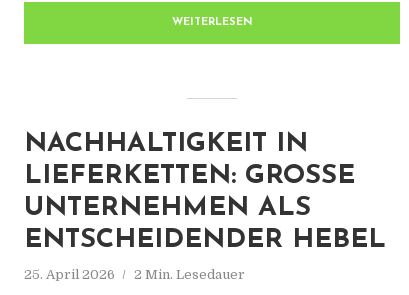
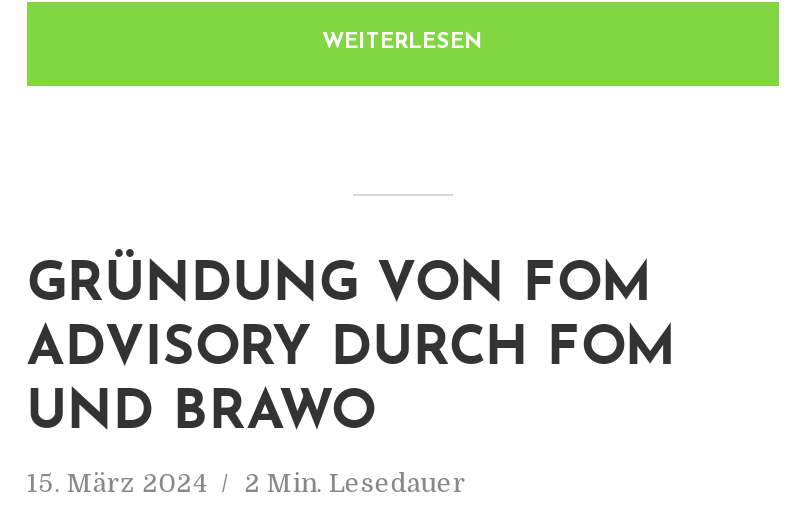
[24,131,368,254] NACHHALTIGKEIT IN | LIEFERKETTEN: GROSSE U | NTERNEHMEN ALS E | NTSCHEIDENDER HEBEL -> [27,260,677,442] GRÜNDUNG VON FOM | ADVISORY DURCH FOM | UND BRAWO
[24,267,245,282] 25. April 2026 2 Min. Lesedauer -> [27,468,467,498] 15. März 2024 2 Min. Lesedauer

